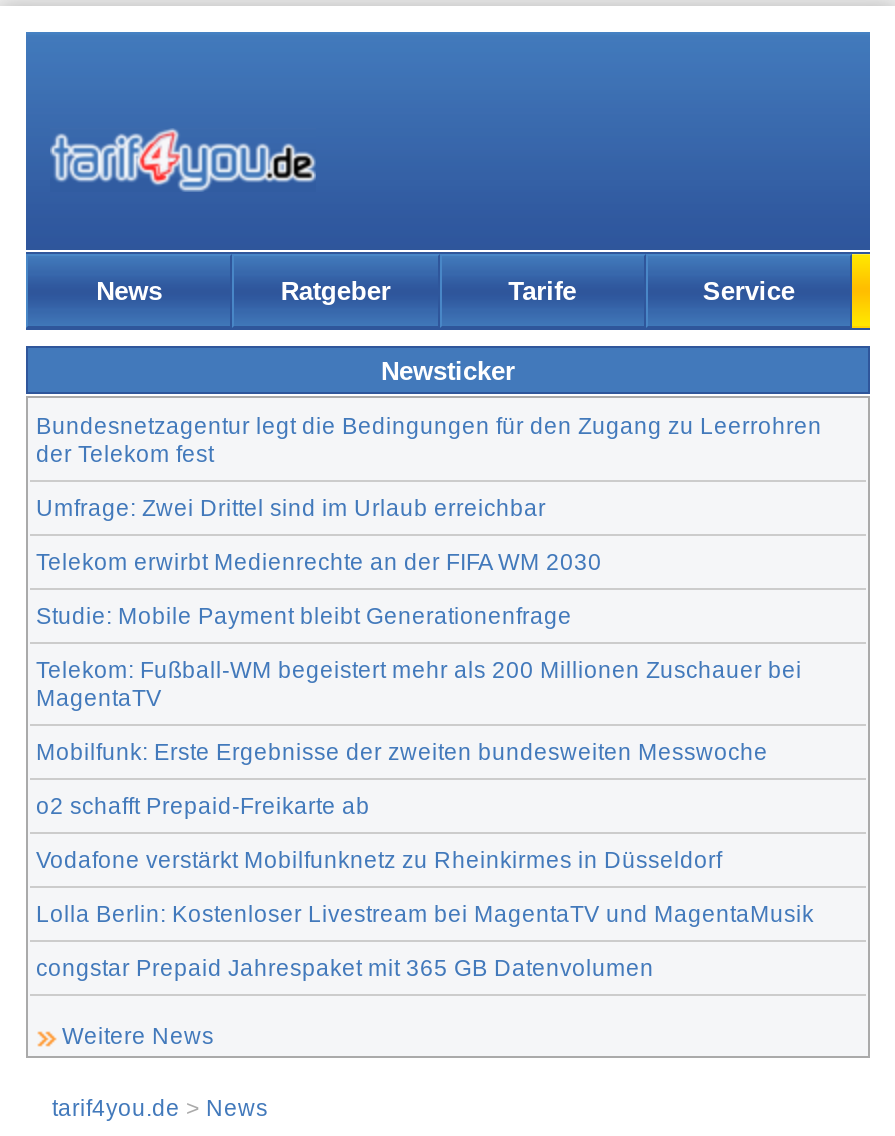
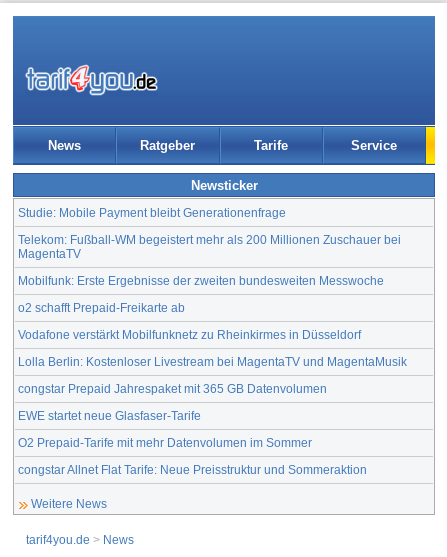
[36,411,822,573] Bundesnetzagentur legt die Bedingungen für den Zugang zu Leerrohren | der Telekom fest | Umfrage: Zwei Drittel sind im Urlaub erreichbar | Telekom erwirbt Medienrechte an der FIFA WM 2030 -> none
moved [36,601,814,979] -> [18,205,407,394]: Studie: Mobile Payment bleibt Generationenfrage | Telekom: Fußball-WM begeistert mehr als 200 Millionen Zuschauer bei | MagentaTV | Mobilfunk: Erste Ergebnisse der zweiten bundesweiten Messwoche | o2 schafft Prepaid-Freikarte ab | Vodafone verstärkt Mobilfunknetz zu Rheinkirmes in Düsseldorf | Lolla Berlin: Kostenloser Livestream bei MagentaTV und MagentaMusik | congstar Prepaid Jahrespaket mit 365 GB Datenvolumen
none -> [18,408,367,475] EWE startet neue Glasfaser-Tarife | O2 Prepaid-Tarife mit mehr Datenvolumen im Sommer | congstar Allnet Flat Tarife: Neue Preisstruktur und Sommeraktion

